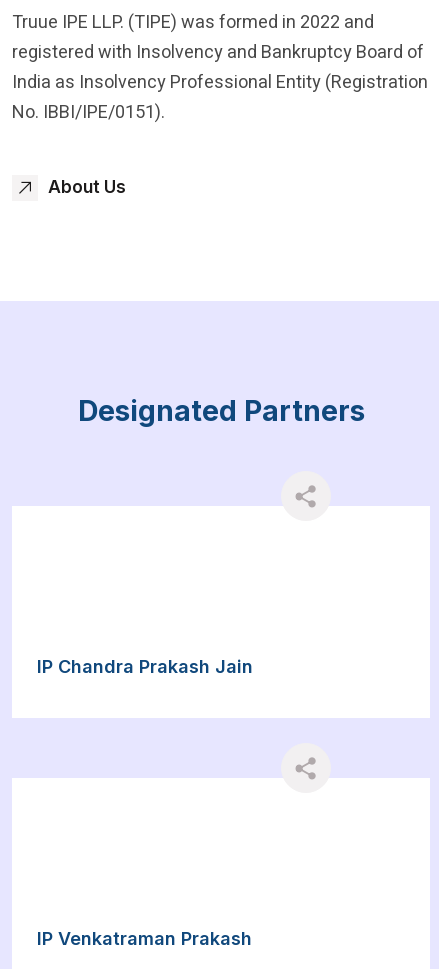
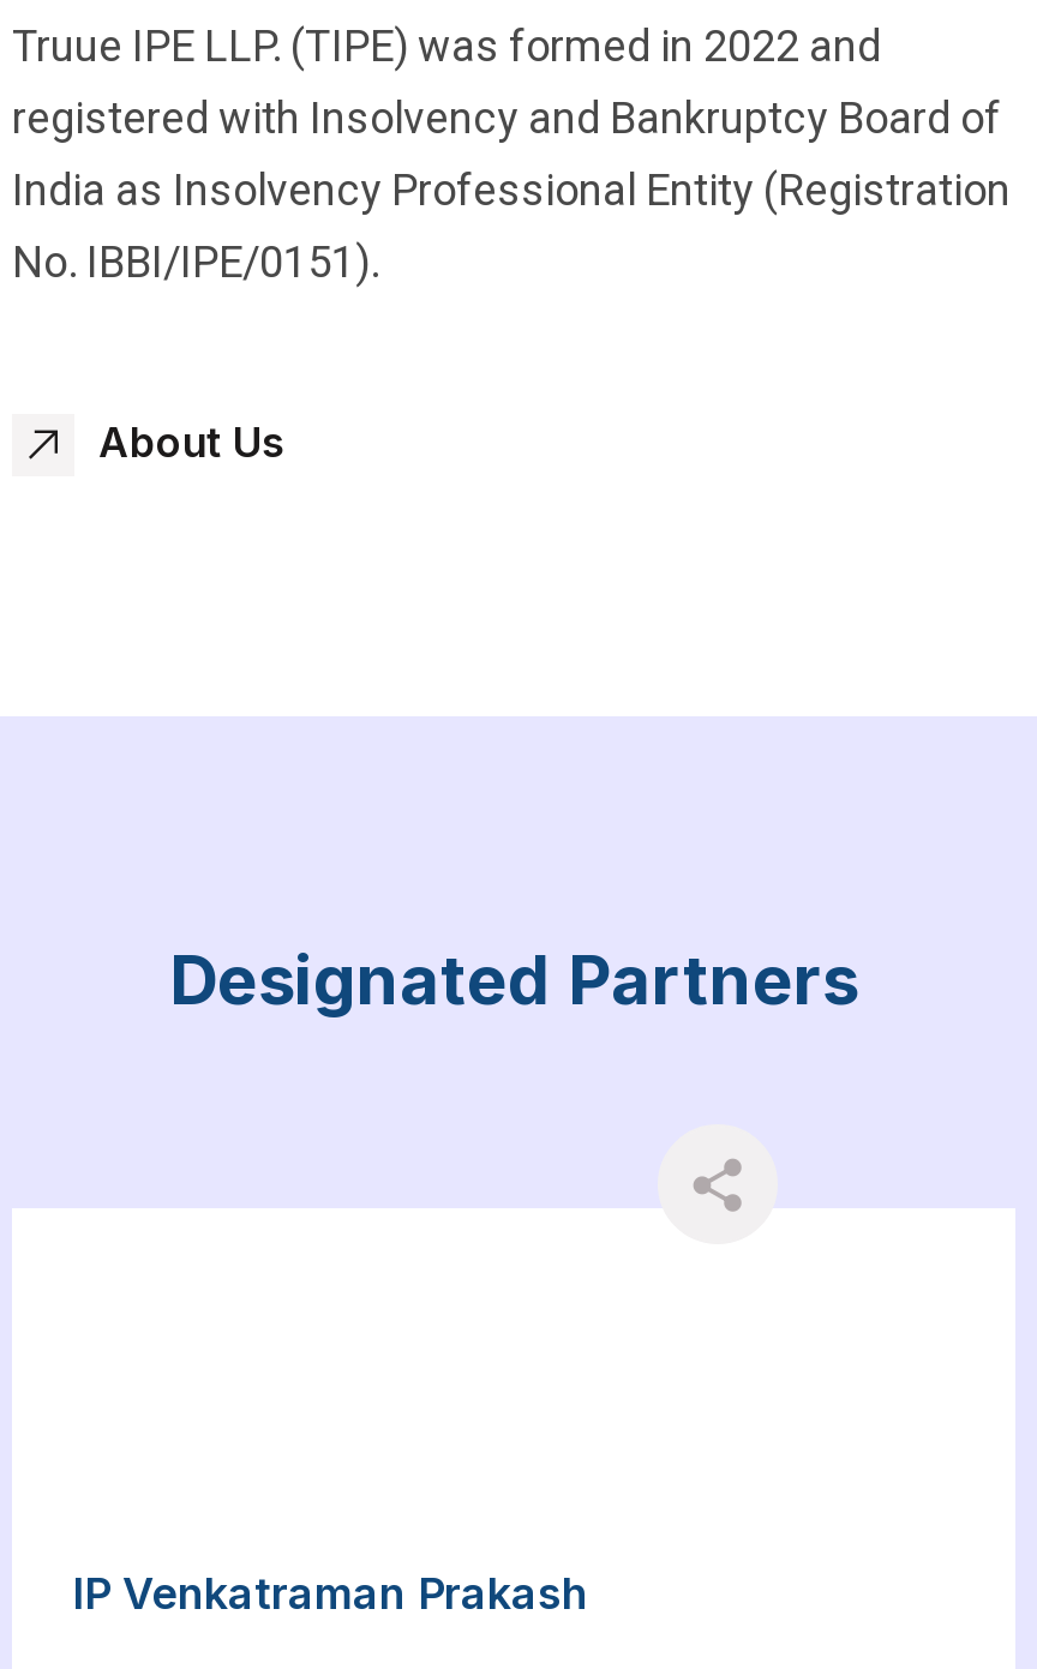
[37,656,253,677] IP Chandra Prakash Jain -> none

